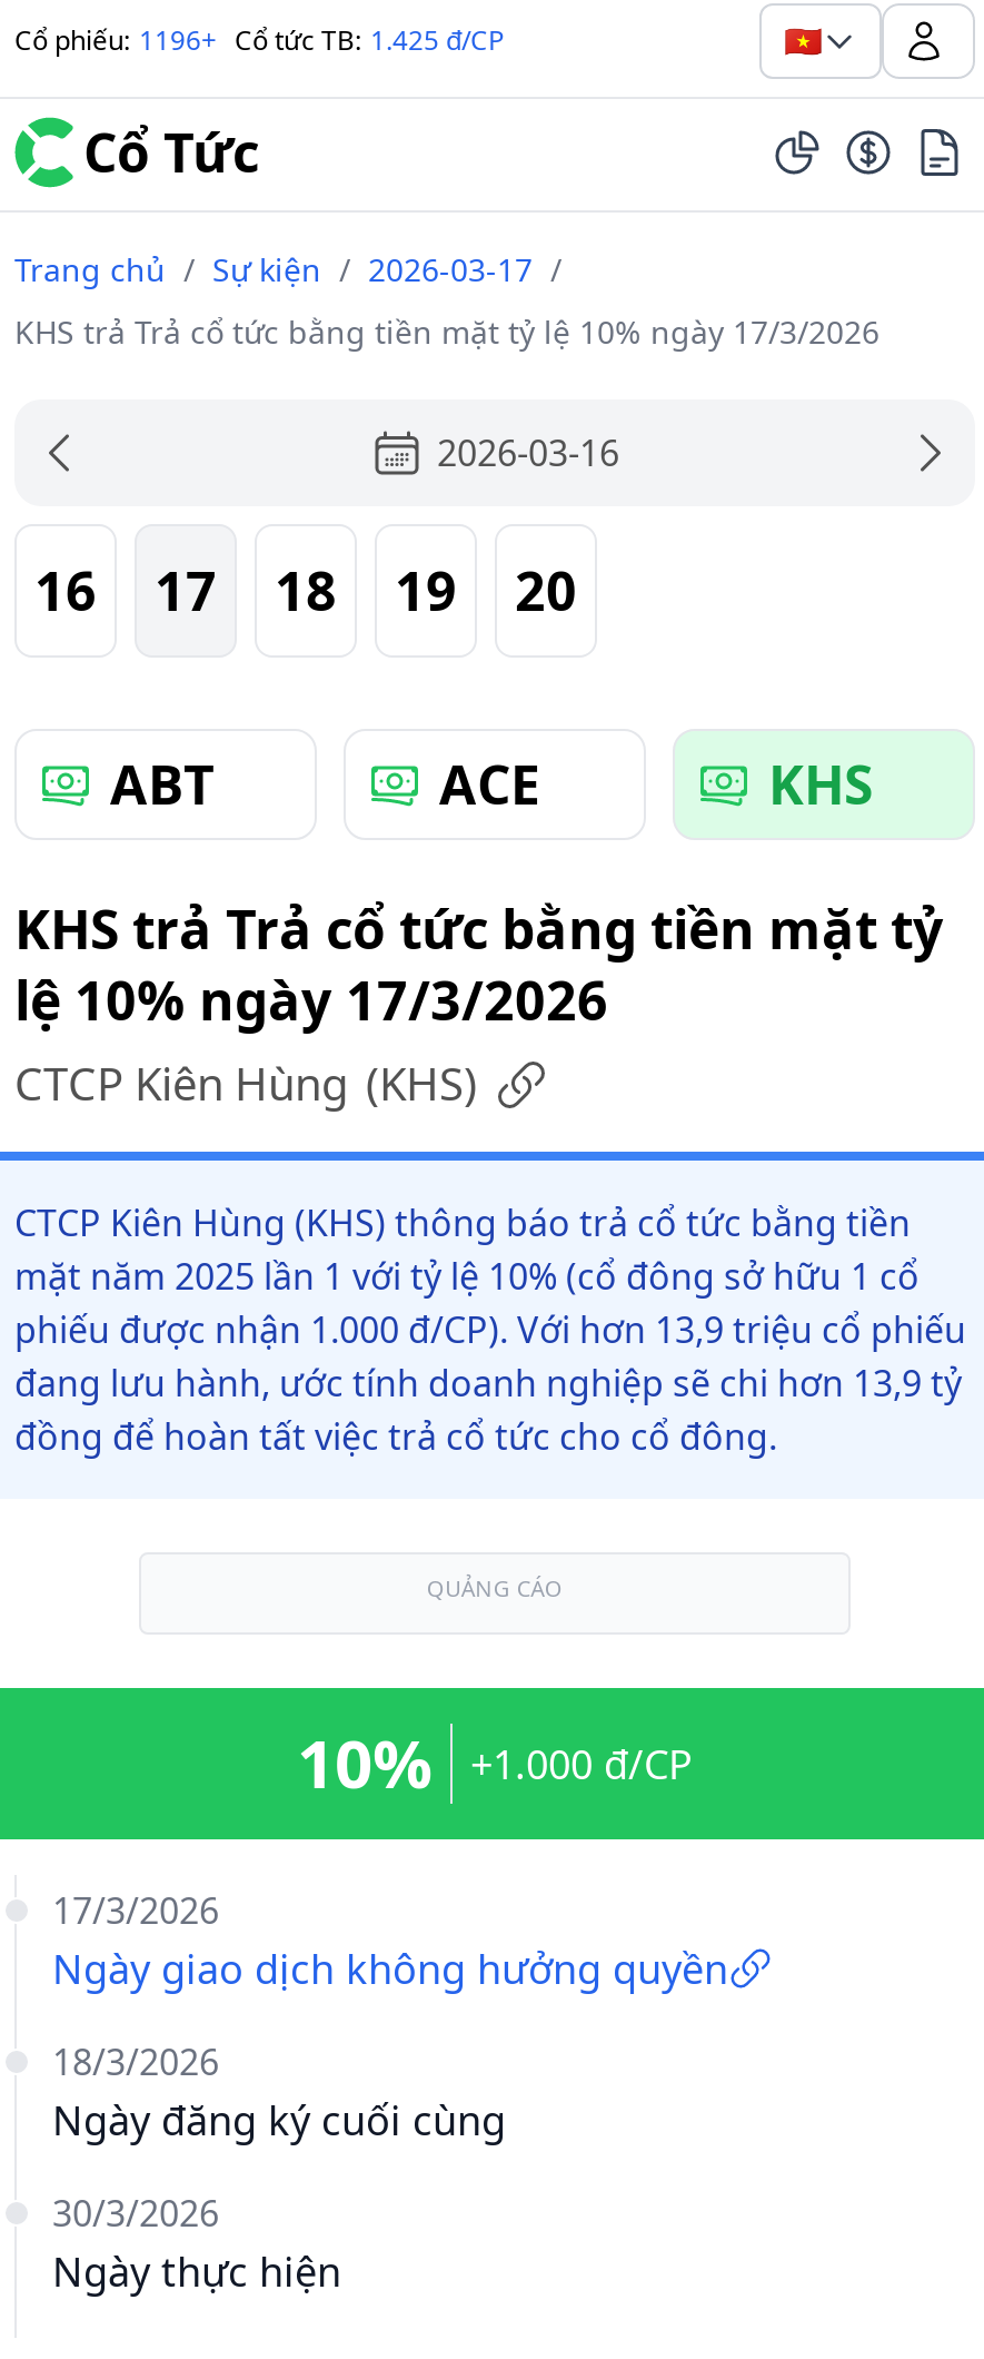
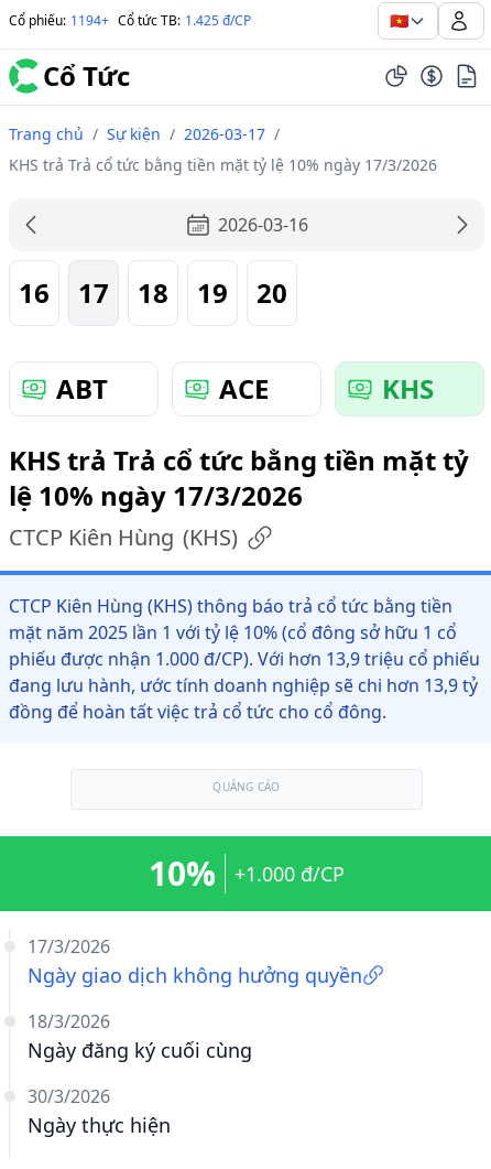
[14,21,504,59] Cổ phiếu: 1196+ Cổ tức TB: 1.425 đ/CP -> [9,11,251,30] Cổ phiếu: 1194+ Cổ tức TB: 1.425 đ/CP

